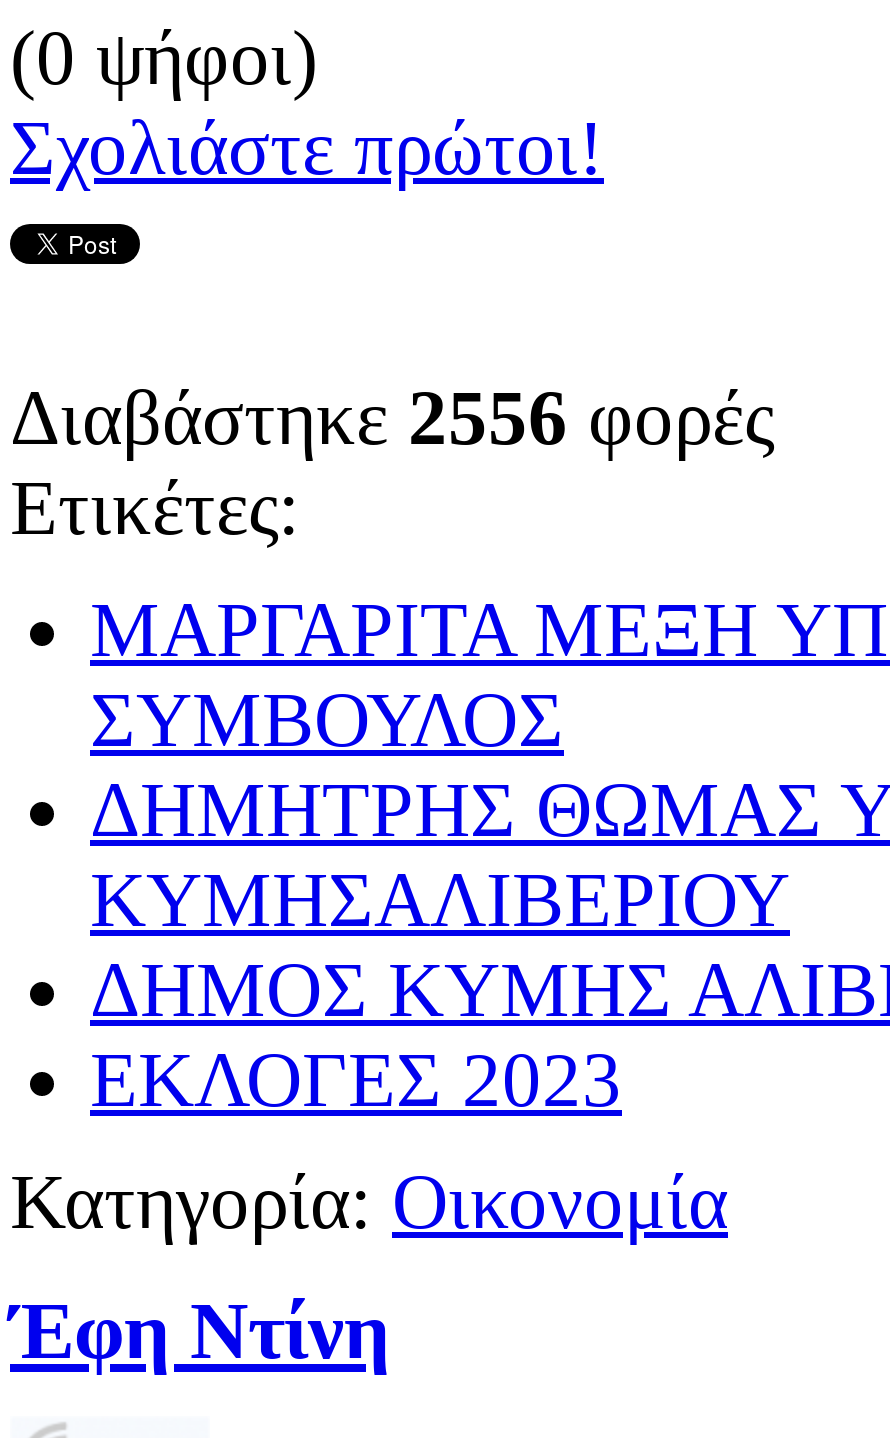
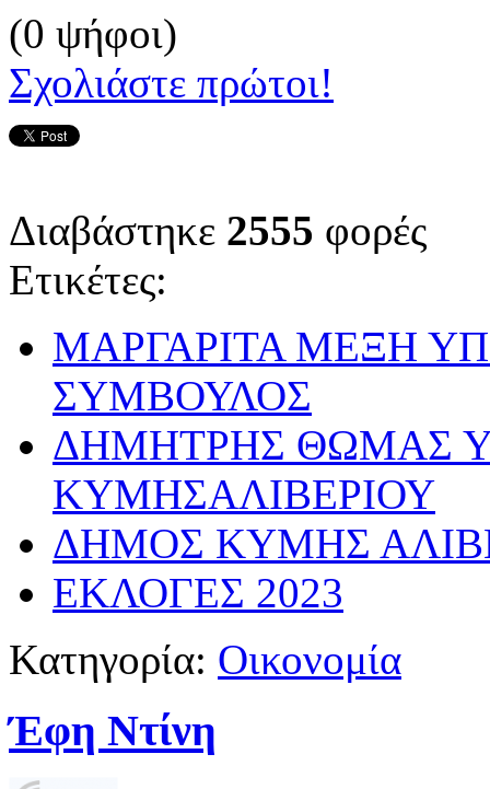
[10,374,774,460] Διαβάστηκε 2556 φορές -> [9,207,427,254] Διαβάστηκε 2555 φορές

